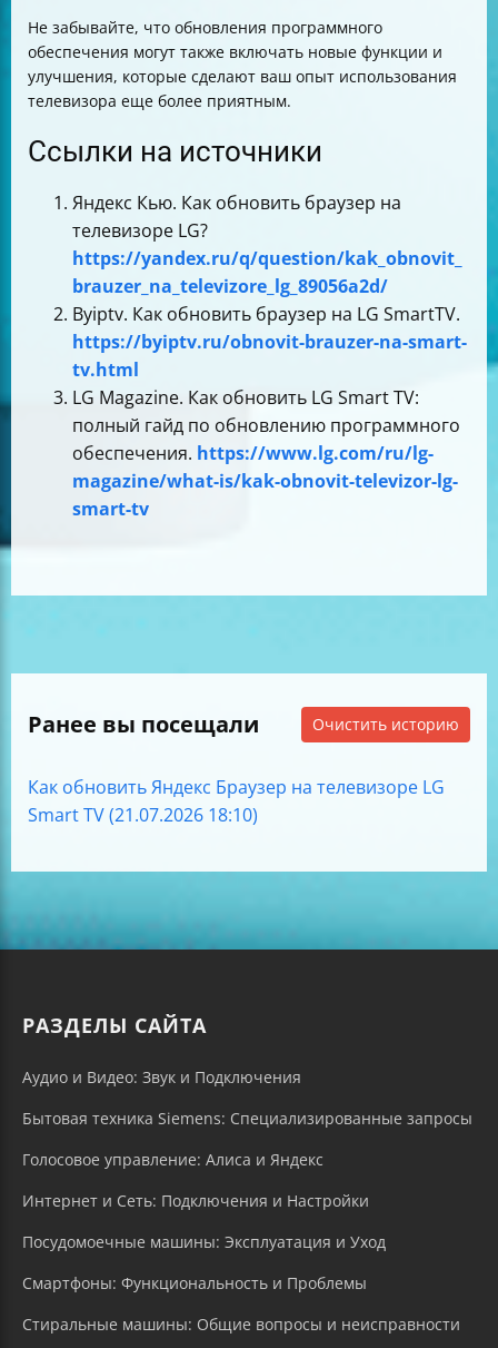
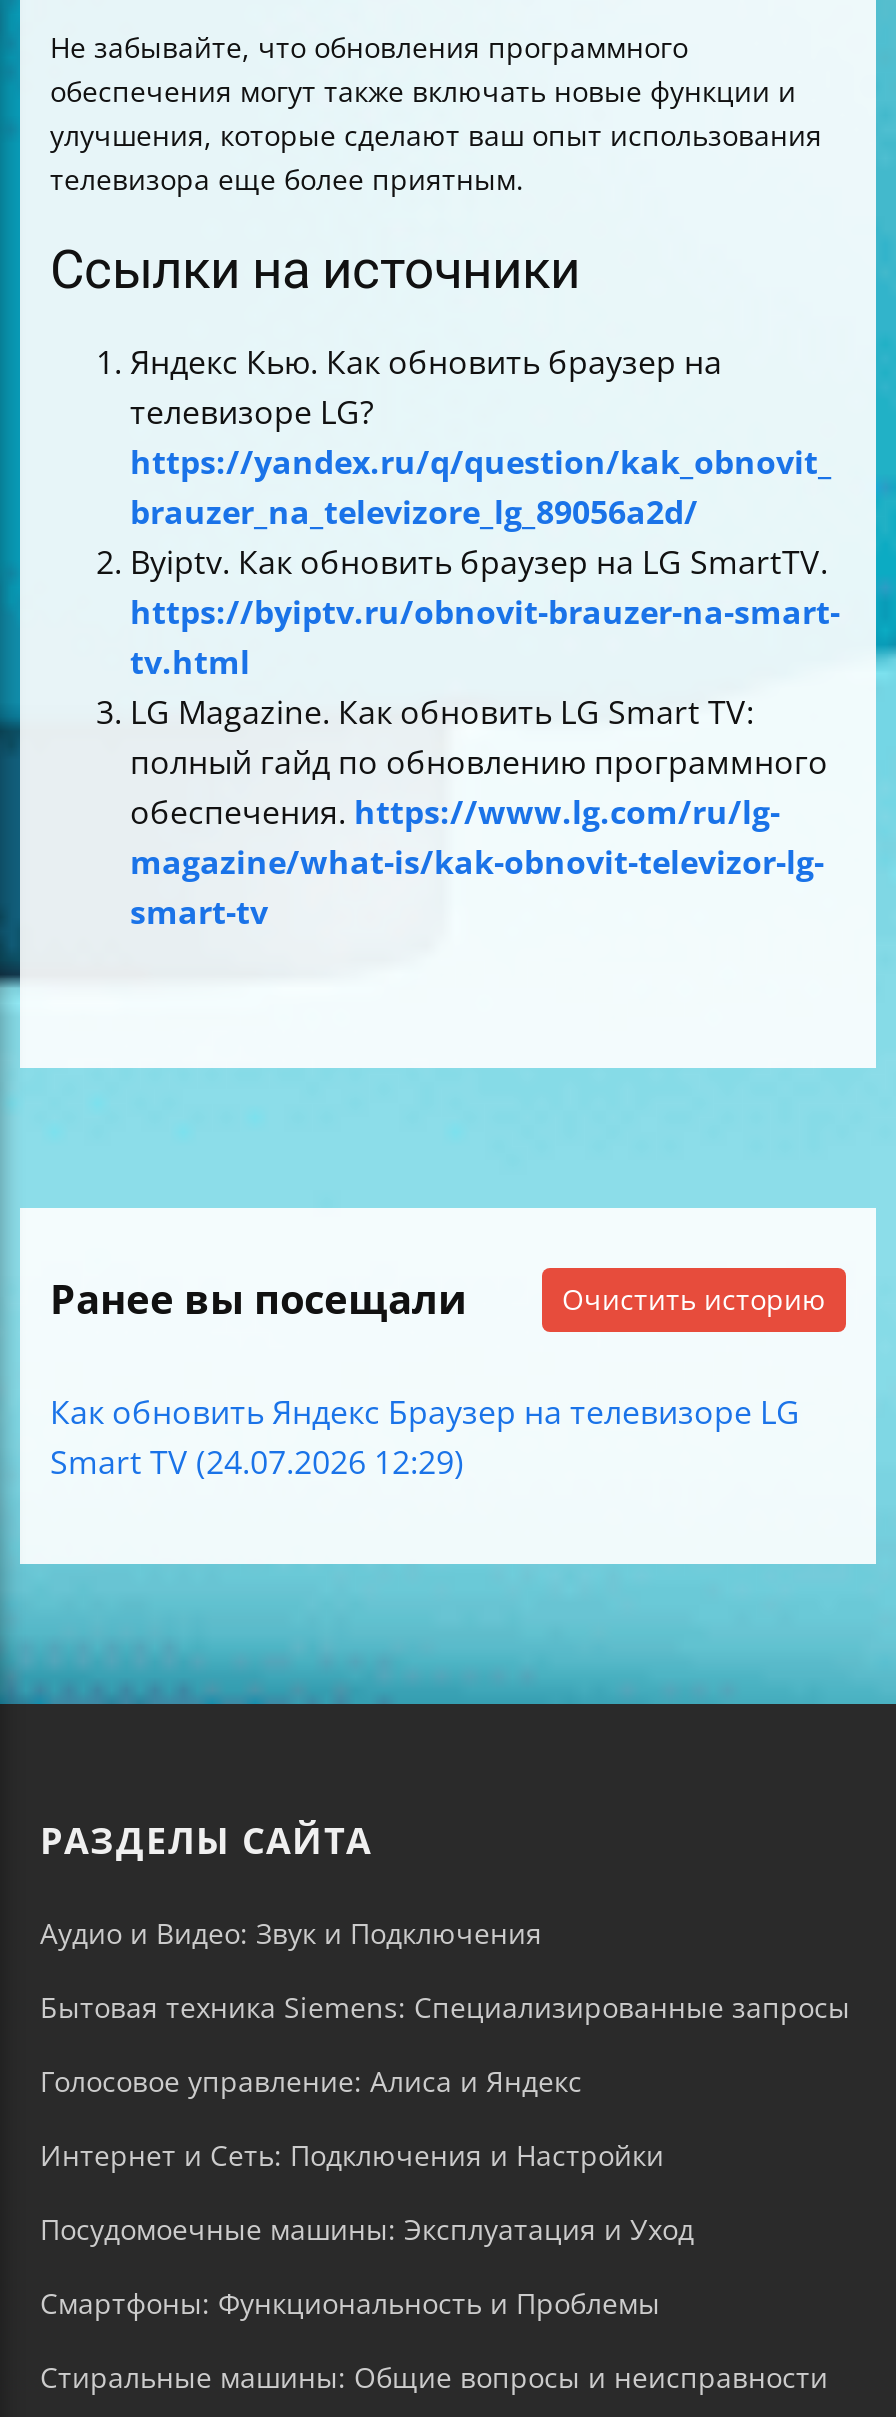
[28,803,258,827] Smart TV (21.07.2026 18:10) -> [50,1440,464,1484] Smart TV (24.07.2026 12:29)

